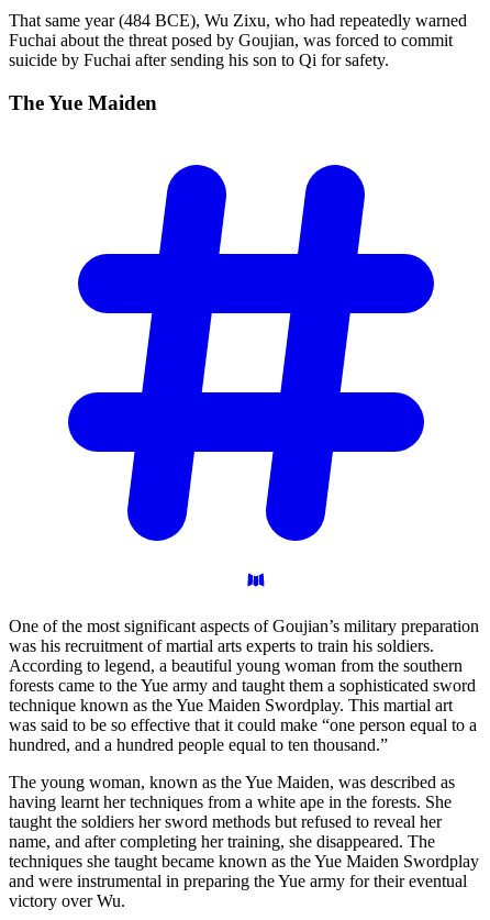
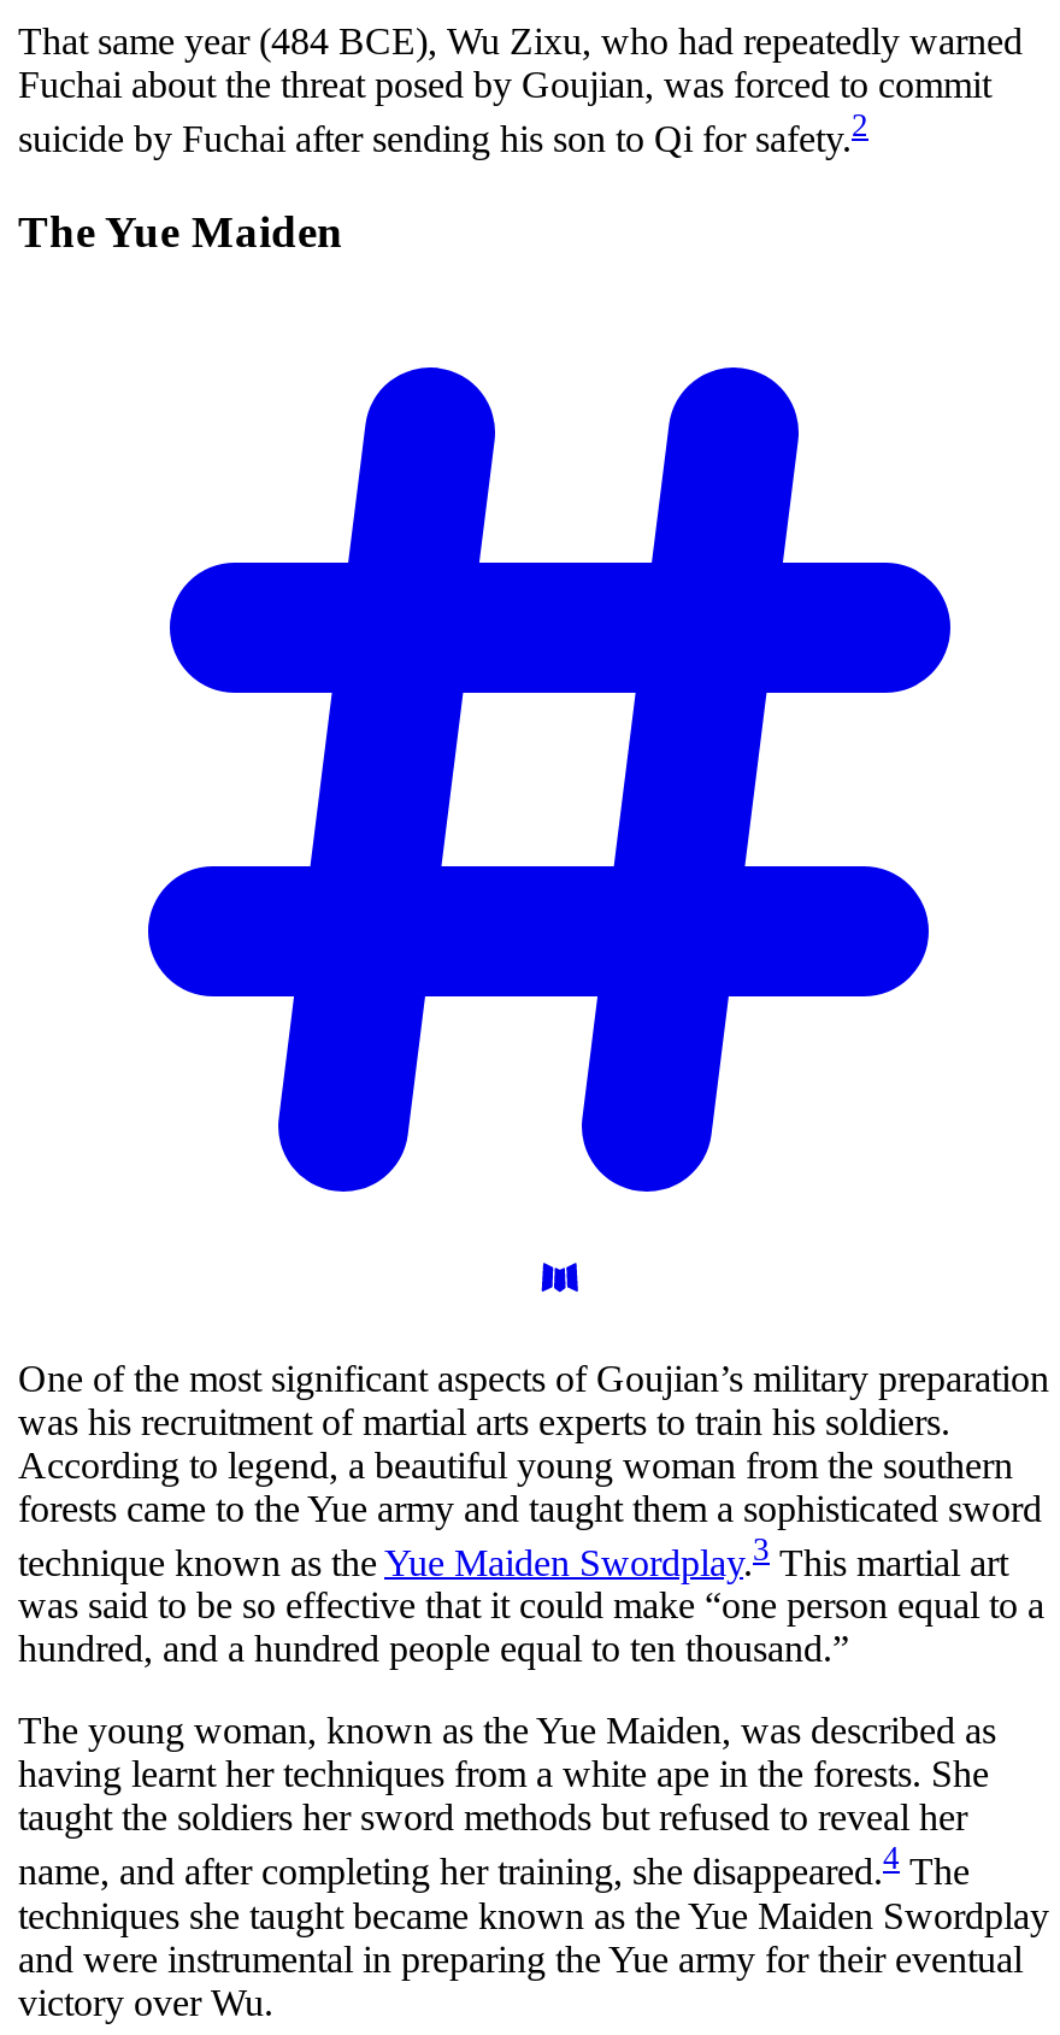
[9,51,389,69] suicide by Fuchai after sending his son to Qi for safety. -> [18,108,868,159] suicide by Fuchai after sending his son to Qi for safety.2
[9,695,453,714] technique known as the Yue Maiden Swordplay. This martial art -> [18,1531,1008,1583] technique known as theYue Maiden Swordplay.3This martial art
[9,832,435,850] name, and after completing her training, she disappeared. The -> [18,1841,970,1892] name, and after completing her training, she disappeared.4 The

